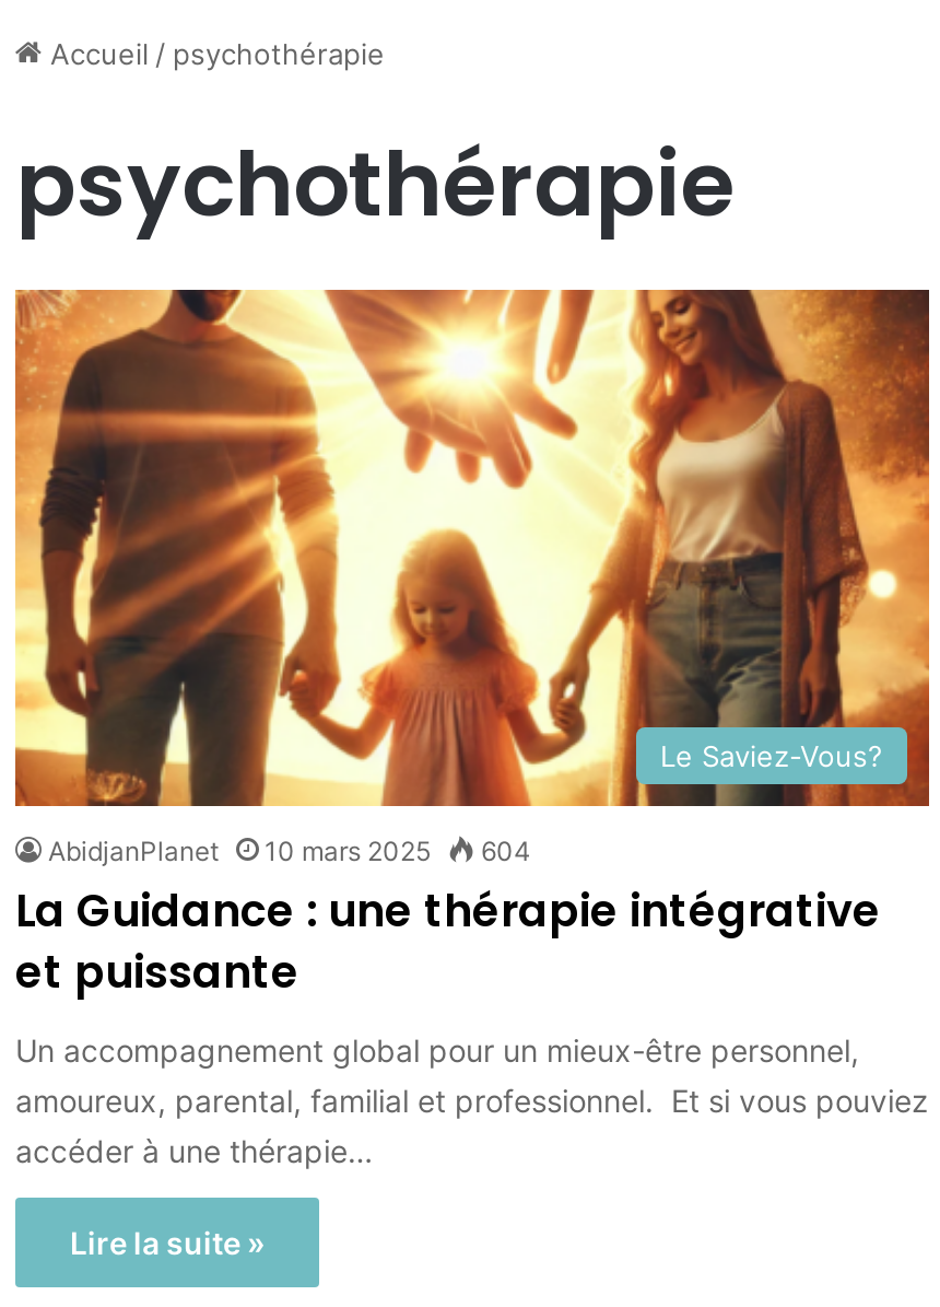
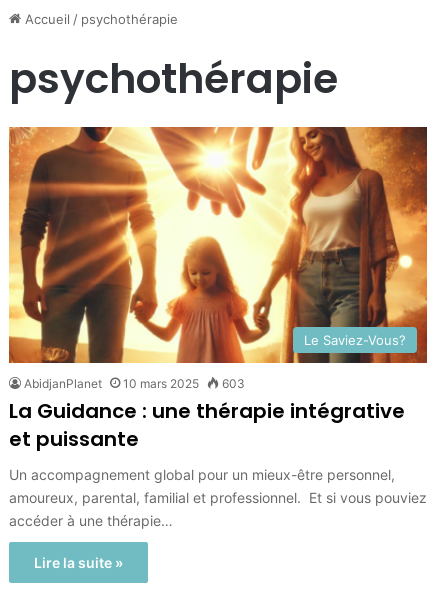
[48,835,531,868] AbidjanPlanet 10 mars 2025 604 -> [24,376,245,391] AbidjanPlanet 10 mars 2025 603

